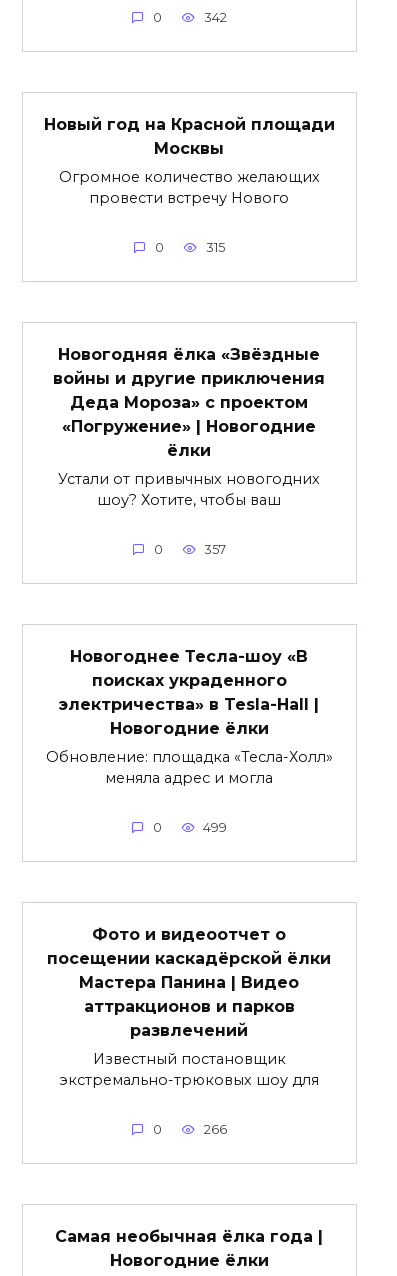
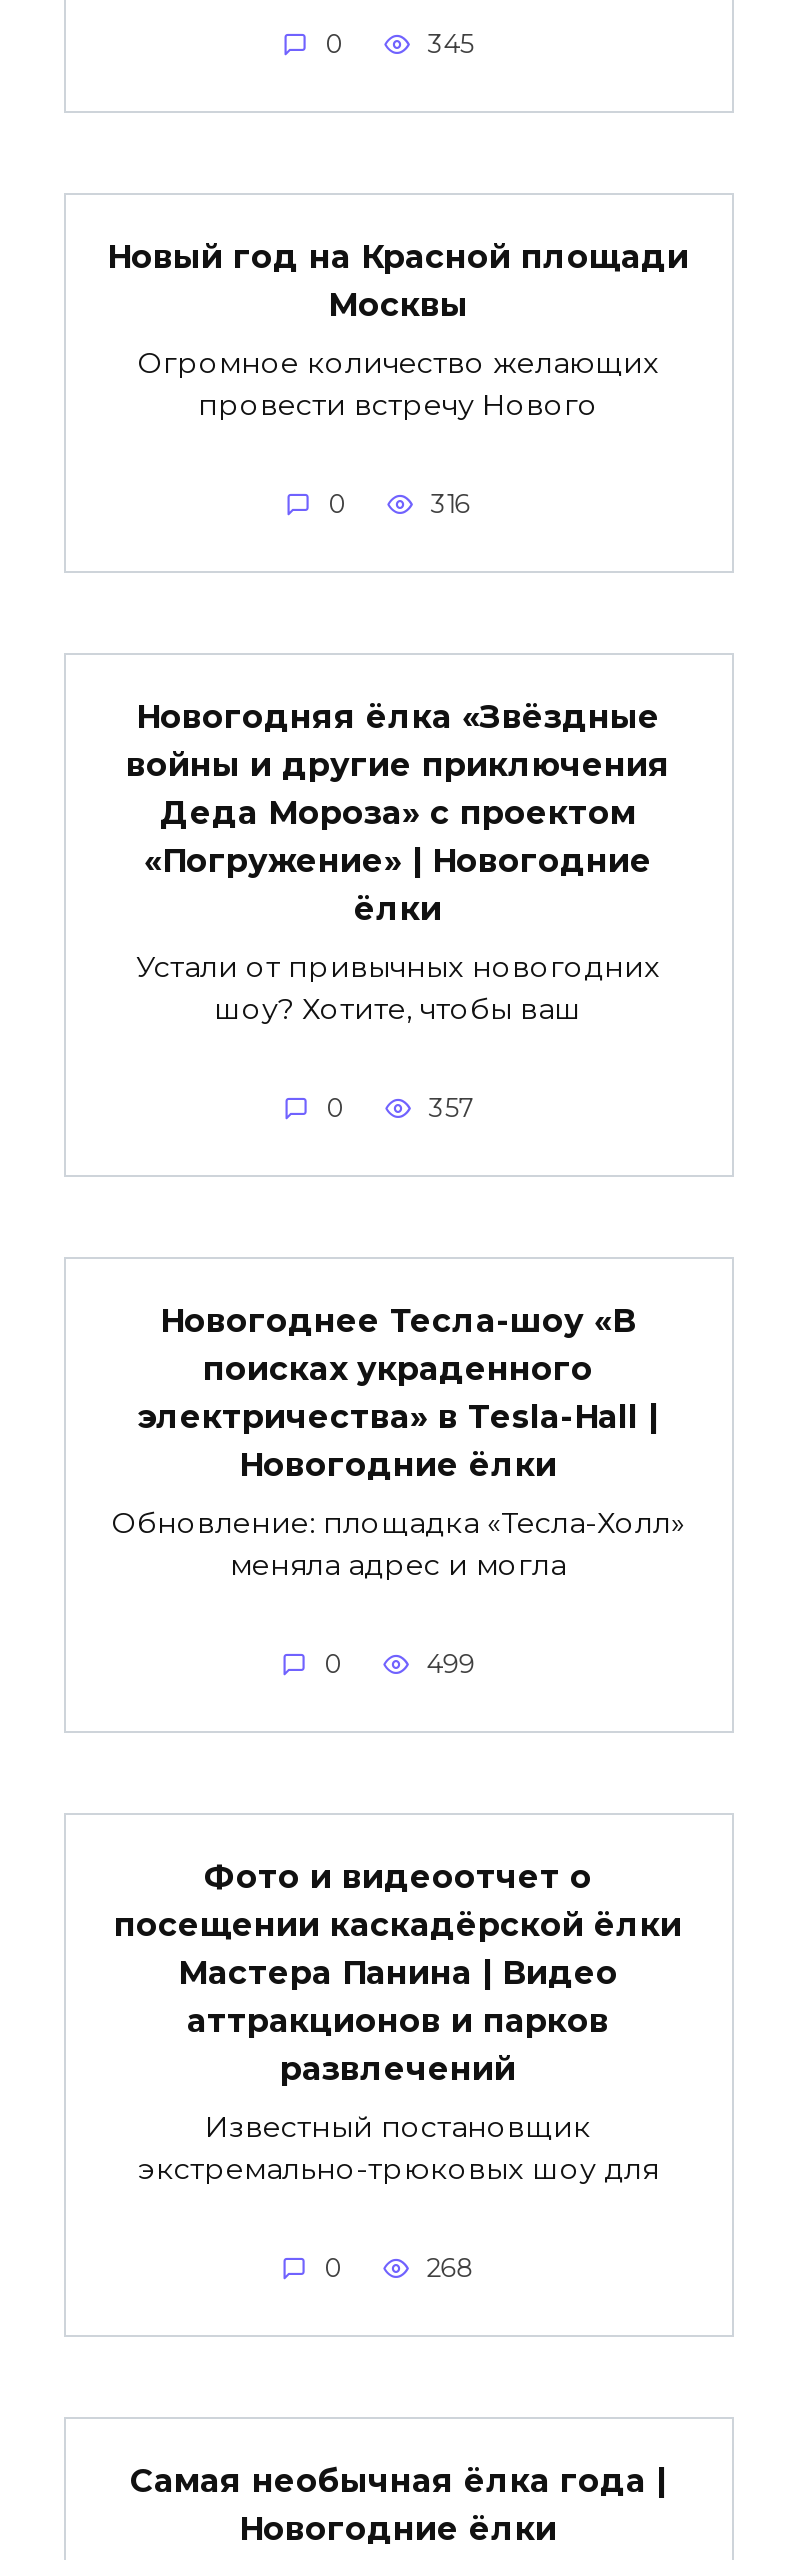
[204,10,227,25] 342 -> [428,29,474,59] 345
[206,240,225,255] 315 -> [430,489,470,519] 316
[204,1122,227,1137] 266 -> [426,2253,474,2283] 268

